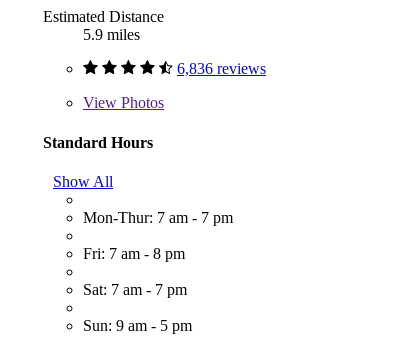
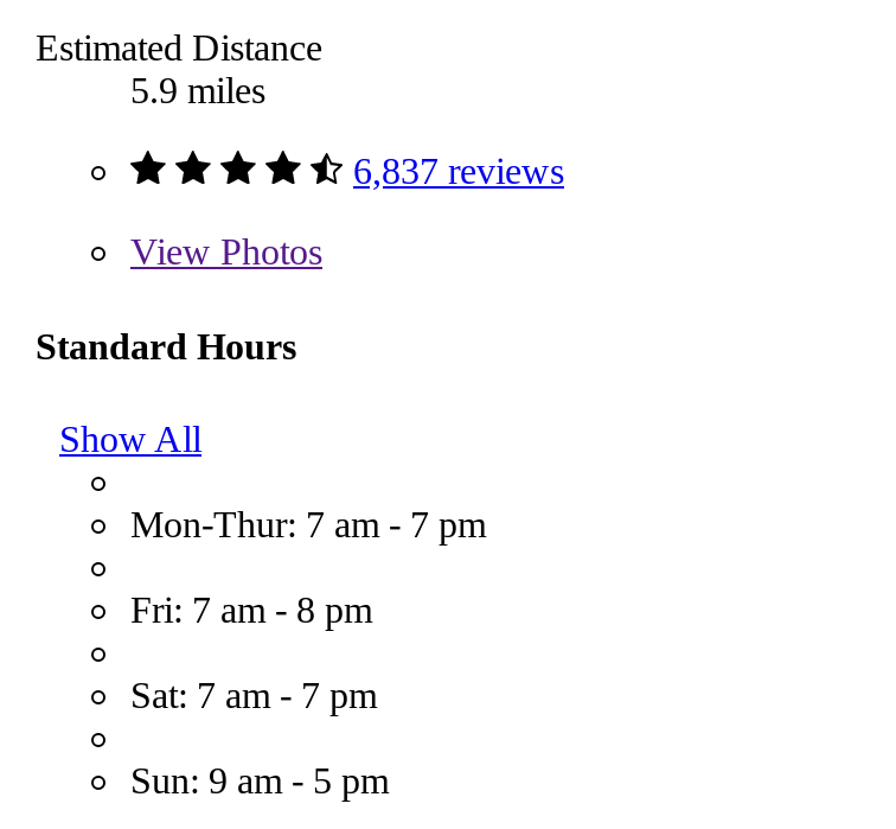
[177,60,266,77] 6,836 reviews -> [353,152,564,192] 6,837 reviews

